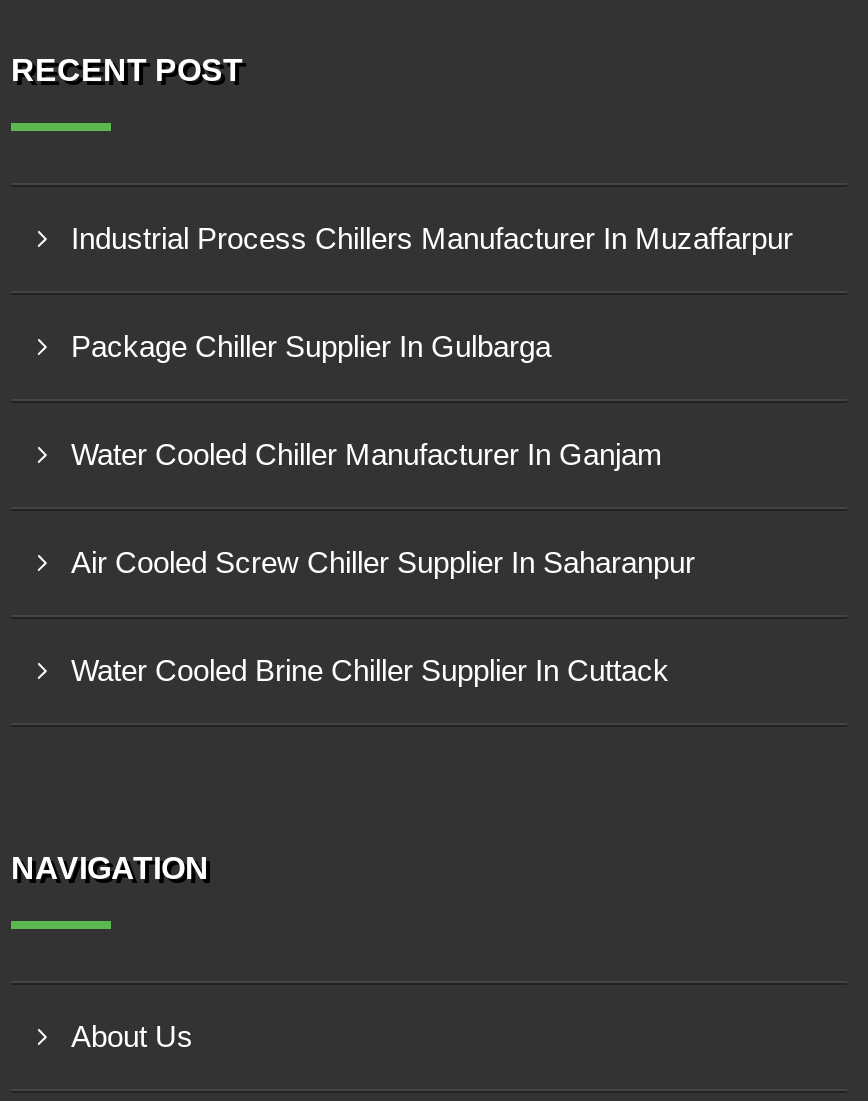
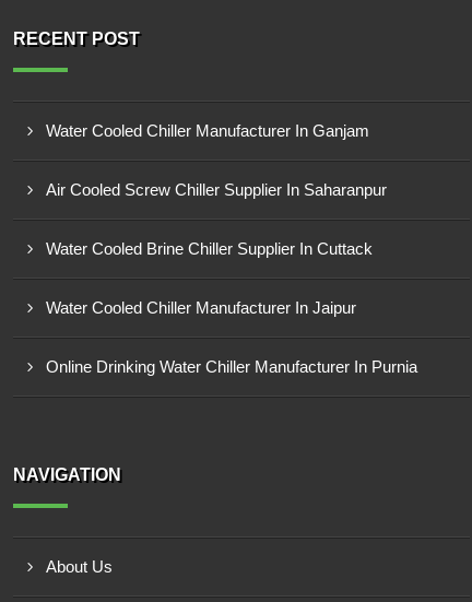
[71,221,793,363] Industrial Process Chillers Manufacturer In Muzaffarpur | Package Chiller Supplier In Gulbarga -> none
moved [71,437,695,687] -> [46,121,387,258]: Water Cooled Chiller Manufacturer In Ganjam | Air Cooled Screw Chiller Supplier In Saharanpur | Water Cooled Brine Chiller Supplier In Cuttack
none -> [46,298,417,376] Water Cooled Chiller Manufacturer In Jaipur | Online Drinking Water Chiller Manufacturer In Purnia

